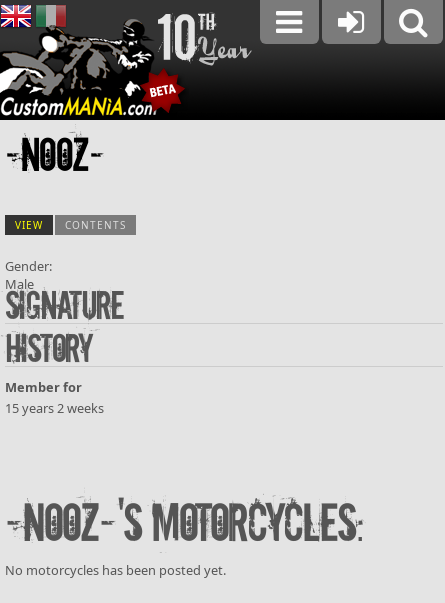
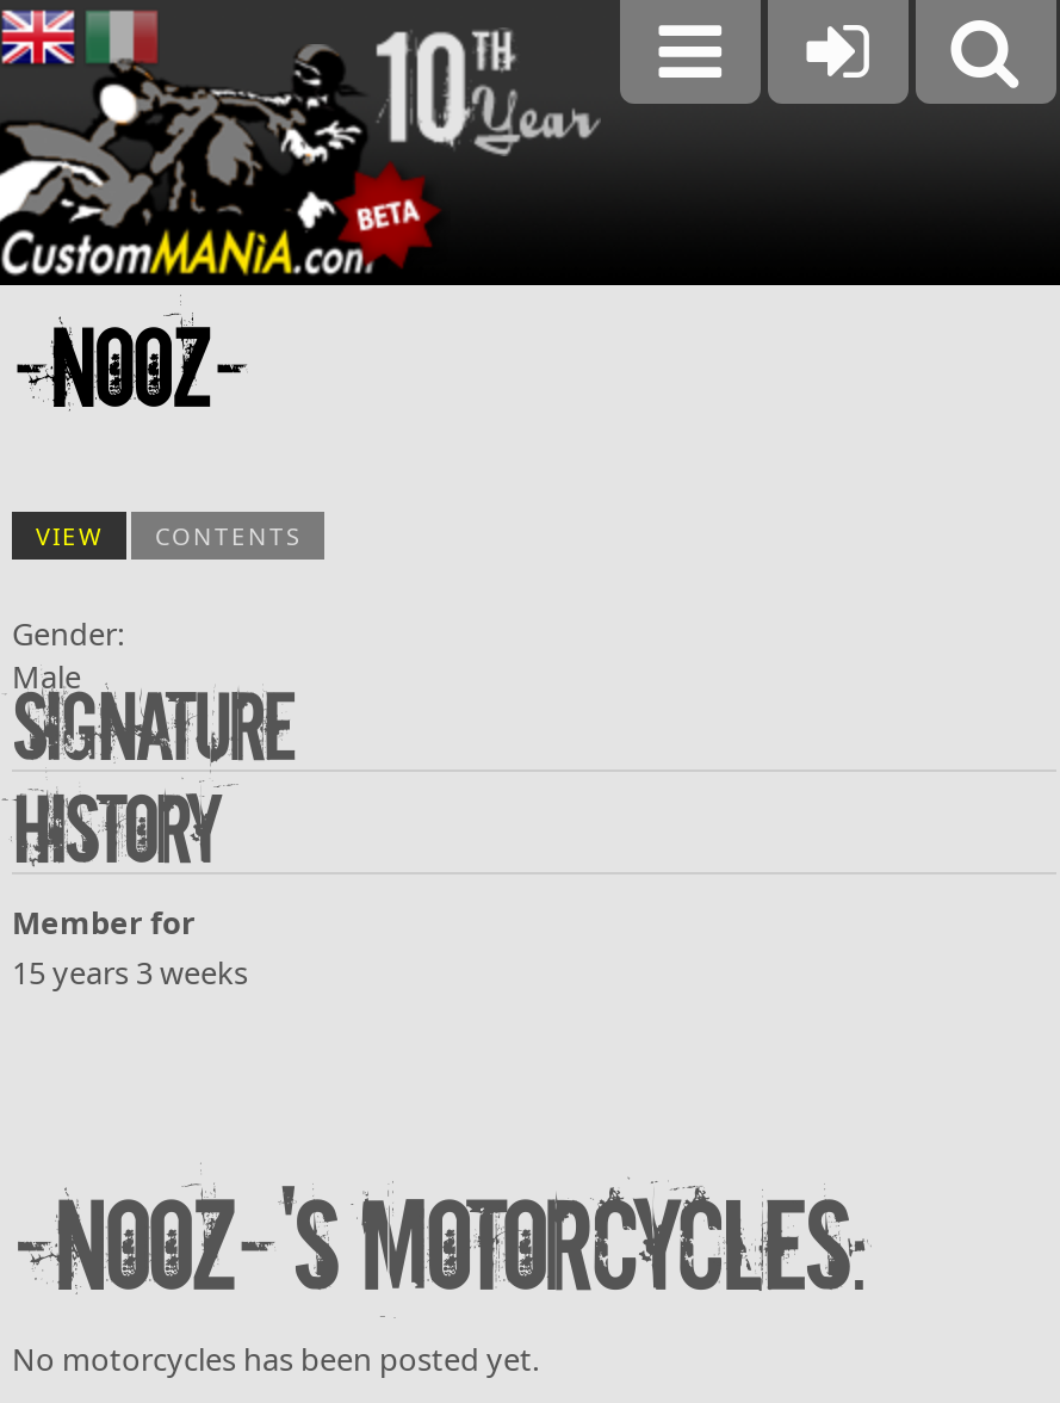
[5,399,104,417] 15 years 2 weeks -> [12,950,248,993] 15 years 3 weeks

